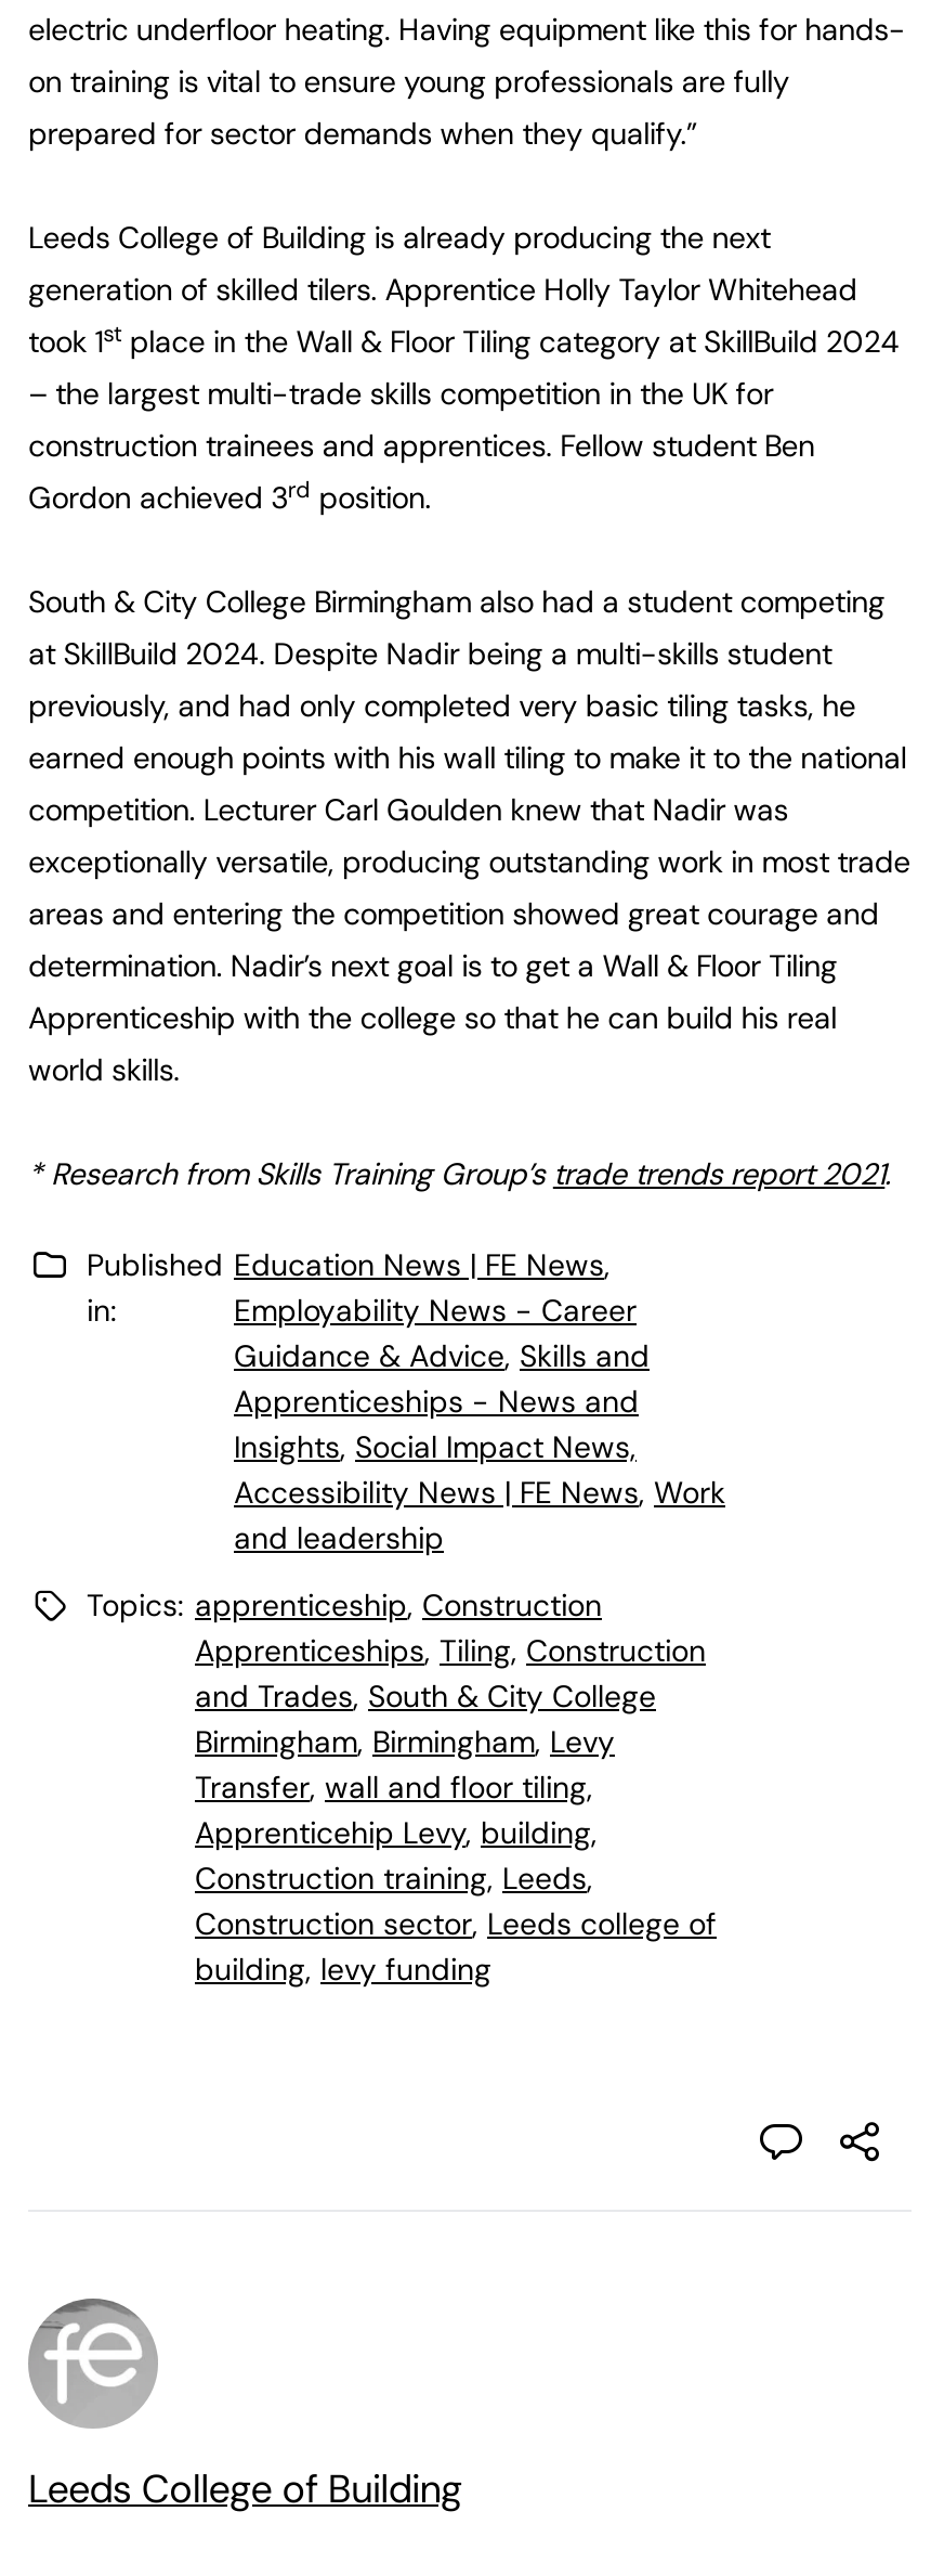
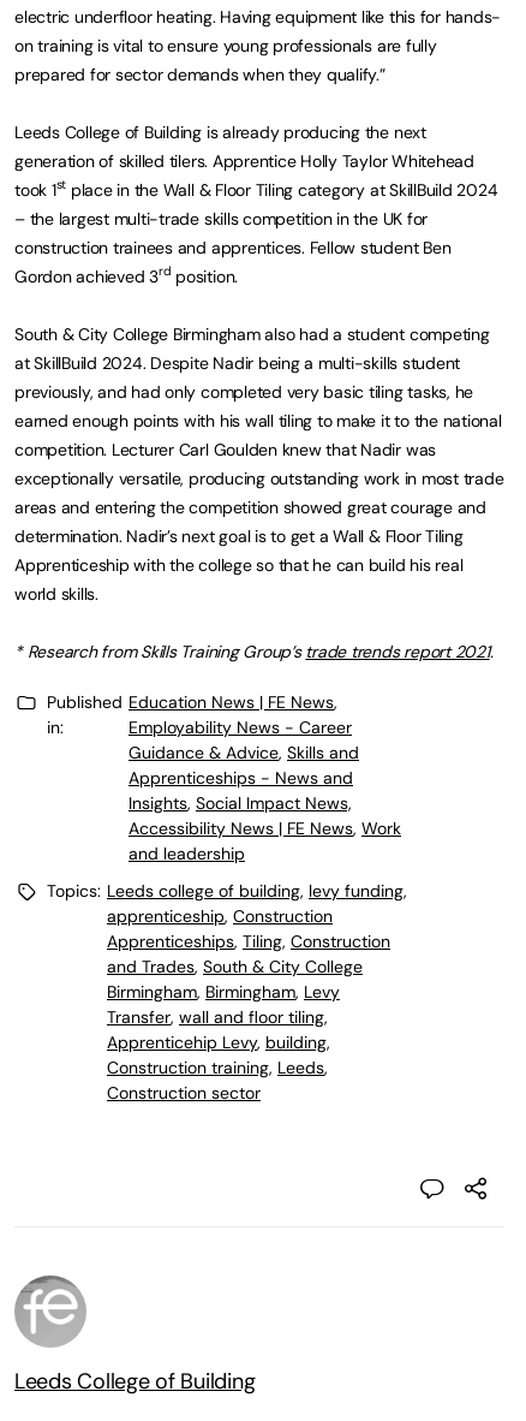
[87,1585,602,1624] Topics: apprenticeship, Construction -> [47,879,407,926] Topics: Leeds college of building, levy funding, | apprenticeship, Construction
moved [195,1631,706,1898] -> [107,930,390,1078]: Apprenticeships, Tiling, Construction | and Trades, South & City College | Birmingham, Birmingham, Levy | Transfer, wall and floor tiling, | Apprenticehip Levy, building, | Construction training, Leeds,
[195,1904,717,1989] Construction sector, Leeds college of | building, levy funding -> [107,1081,261,1103] Construction sector

